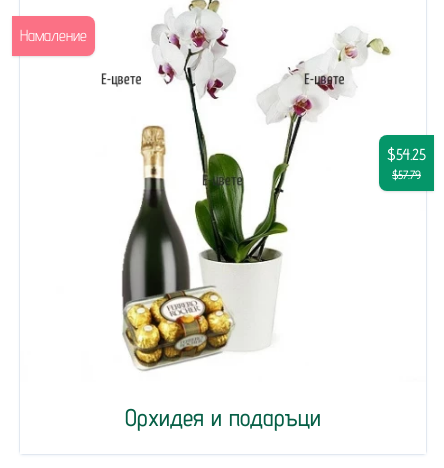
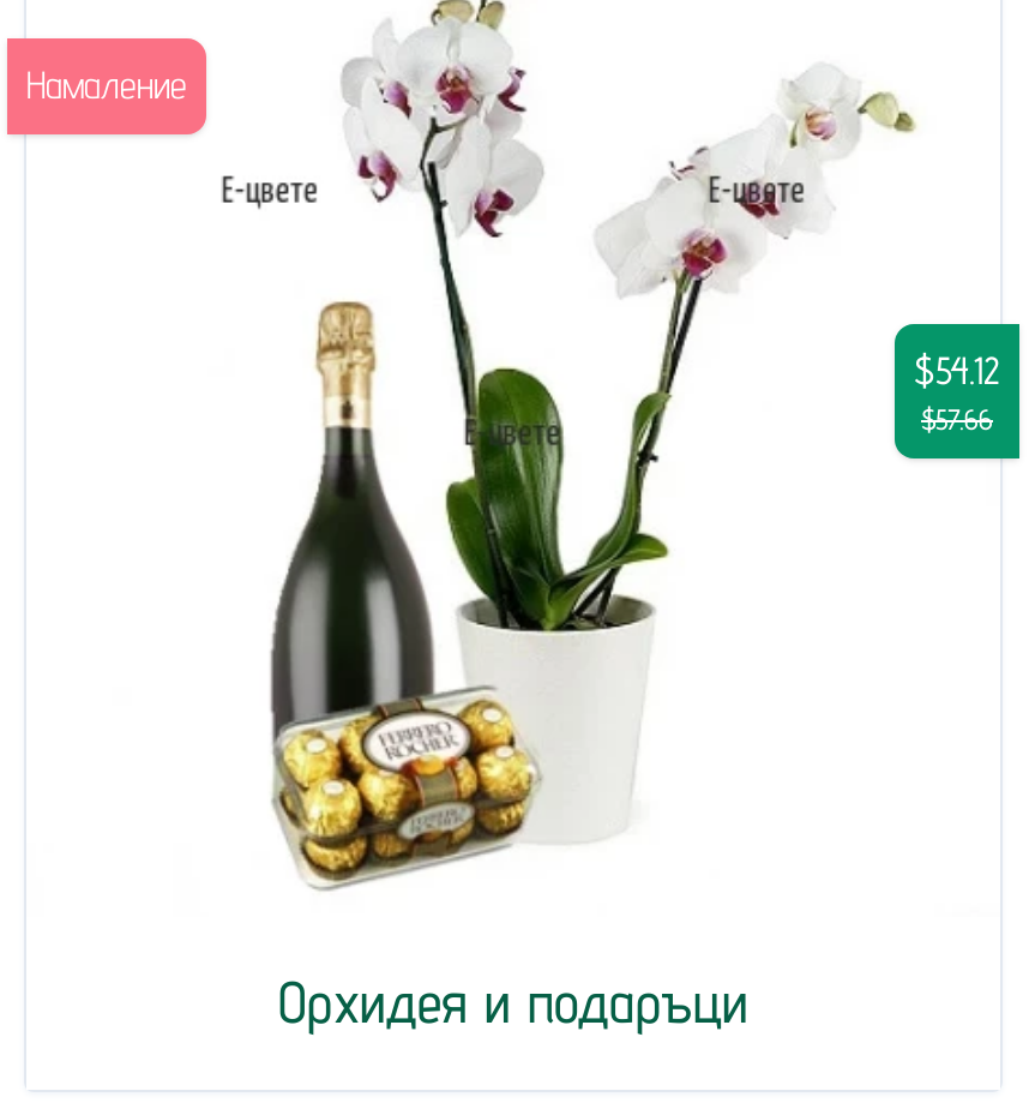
[387,145,426,164] $54.25 -> [914,349,1000,394] $54.12
[392,167,421,182] $57.79 -> [921,401,993,437] $57.66

